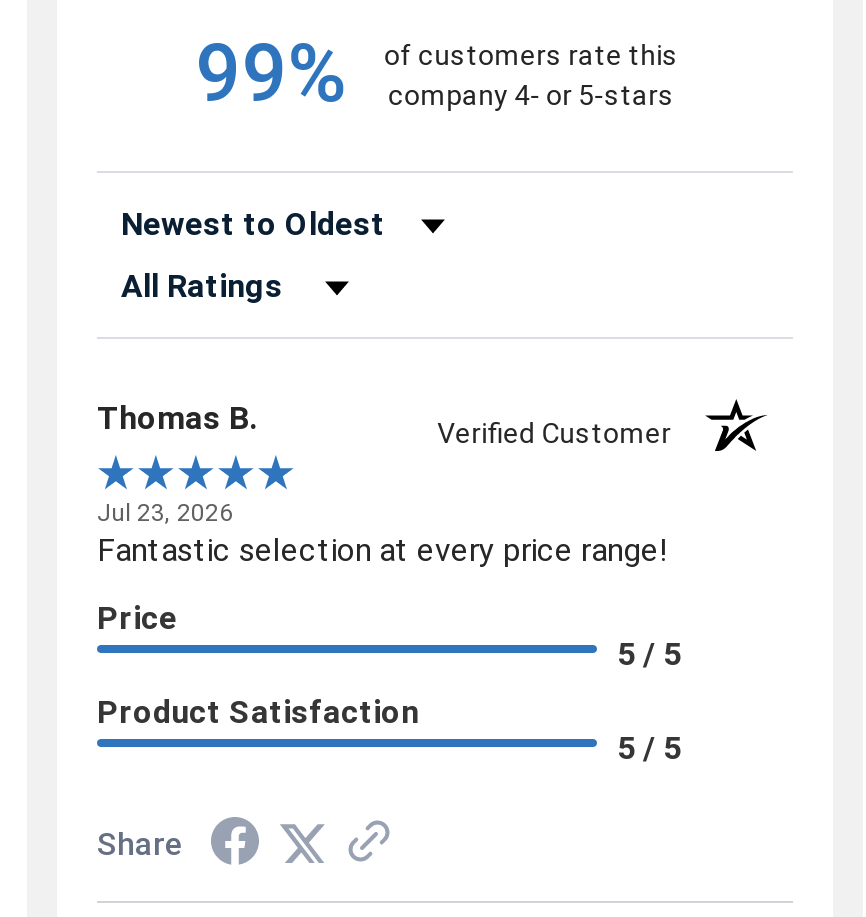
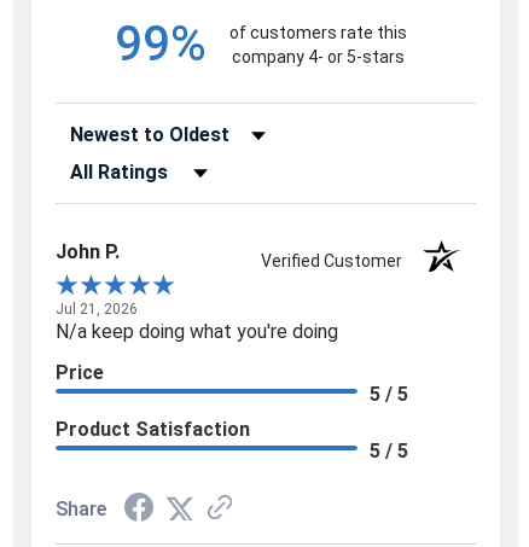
[97,399,257,437] Thomas B. -> [56,240,120,263] John P.
[97,499,669,569] Jul 23, 2026 | Fantastic selection at every price range! -> [56,301,338,343] Jul 21, 2026 | N/a keep doing what you're doing

